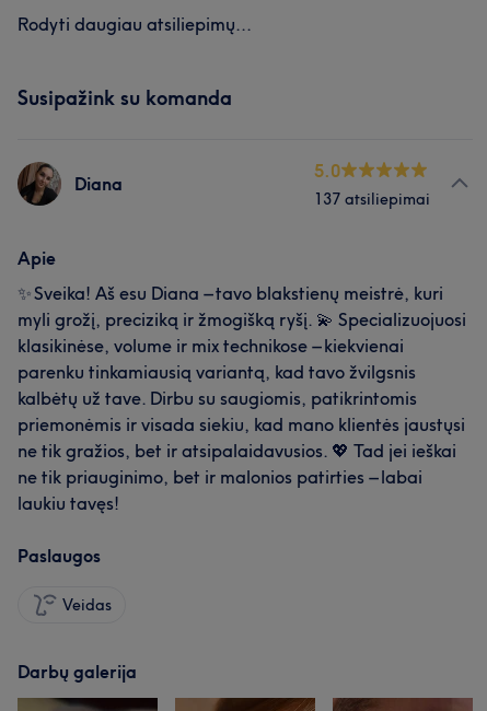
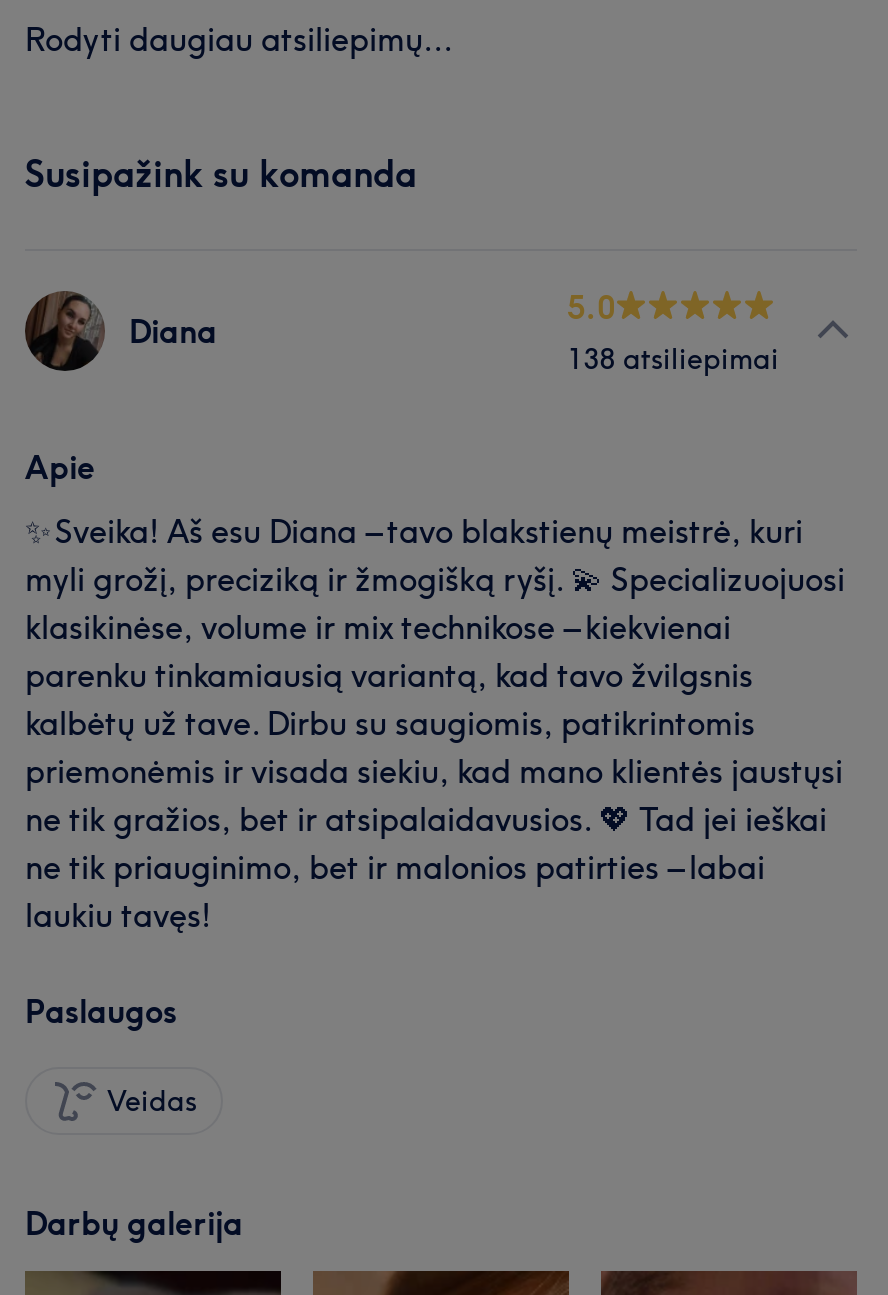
[314,189,430,209] 137 atsiliepimai -> [567,341,779,377] 138 atsiliepimai

